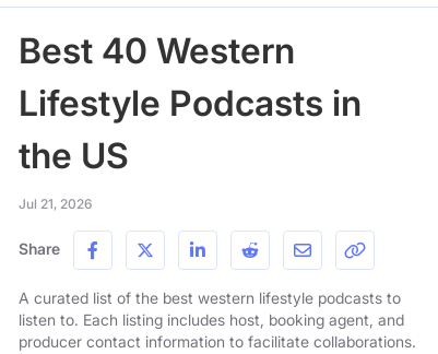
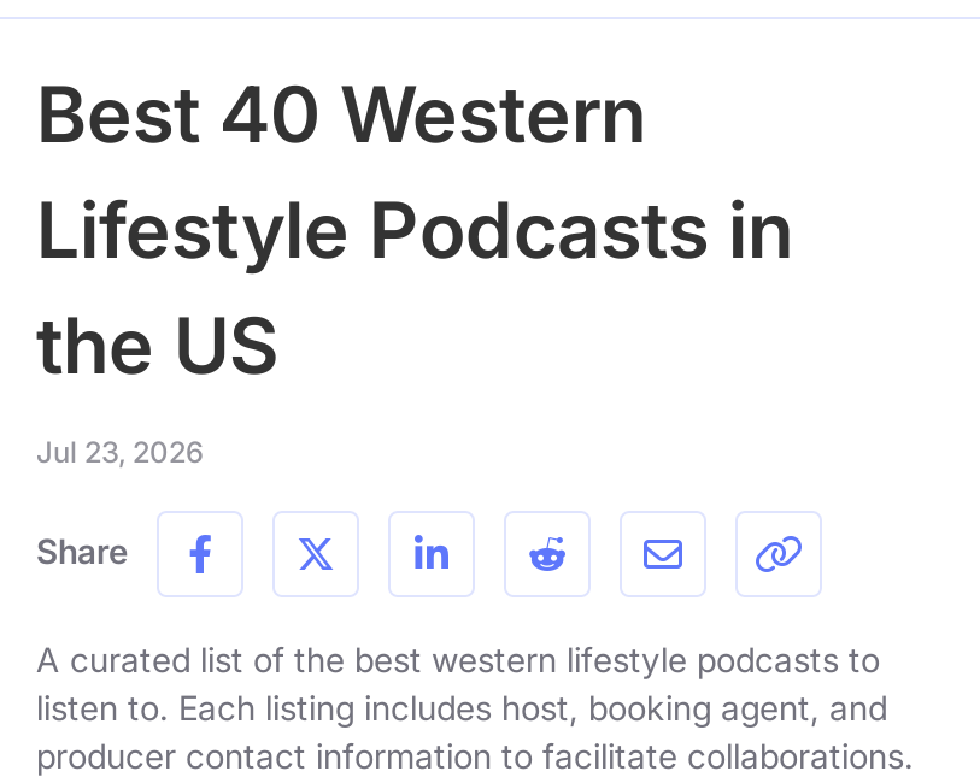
[19,196,92,212] Jul 21, 2026 -> [36,434,203,470] Jul 23, 2026

